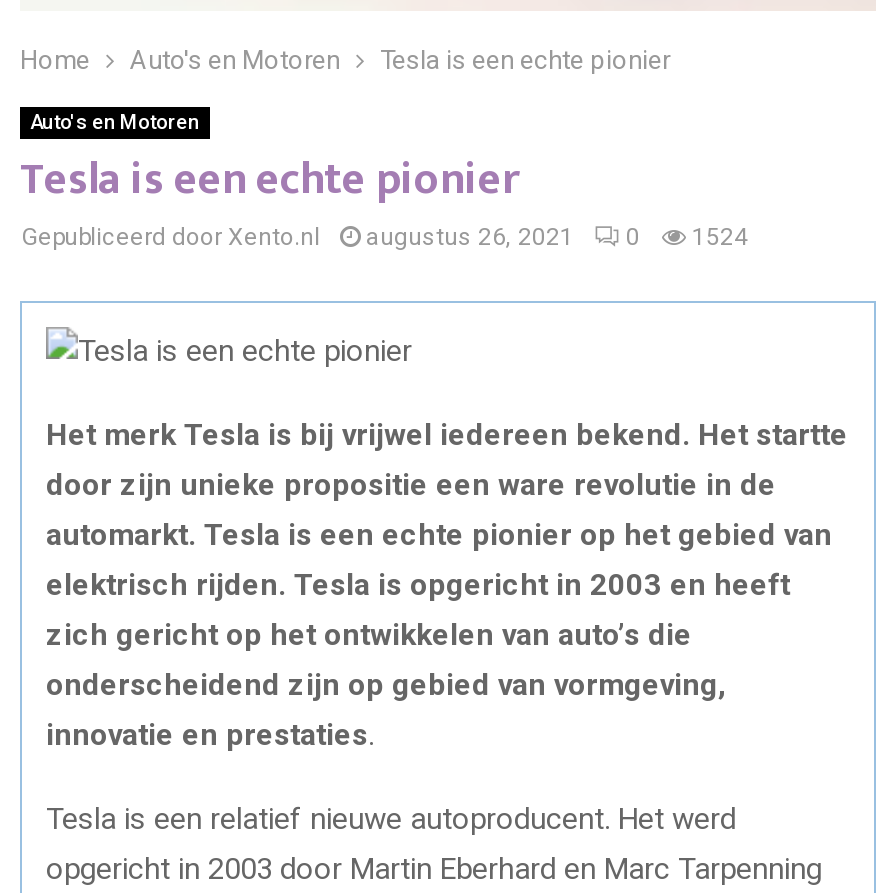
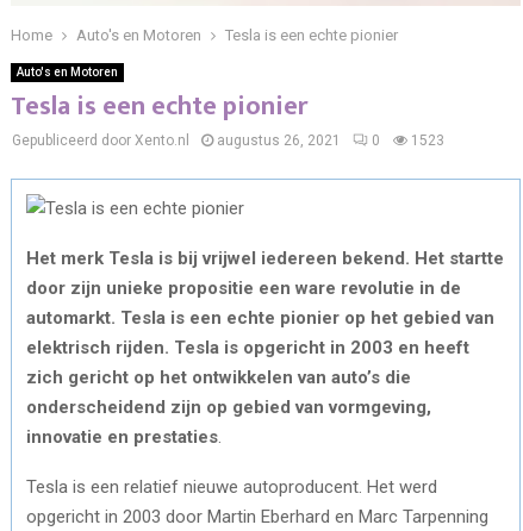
[22,223,748,251] Gepubliceerd door Xento.nl augustus 26, 2021 0 1524 -> [12,132,444,149] Gepubliceerd door Xento.nl augustus 26, 2021 0 1523

